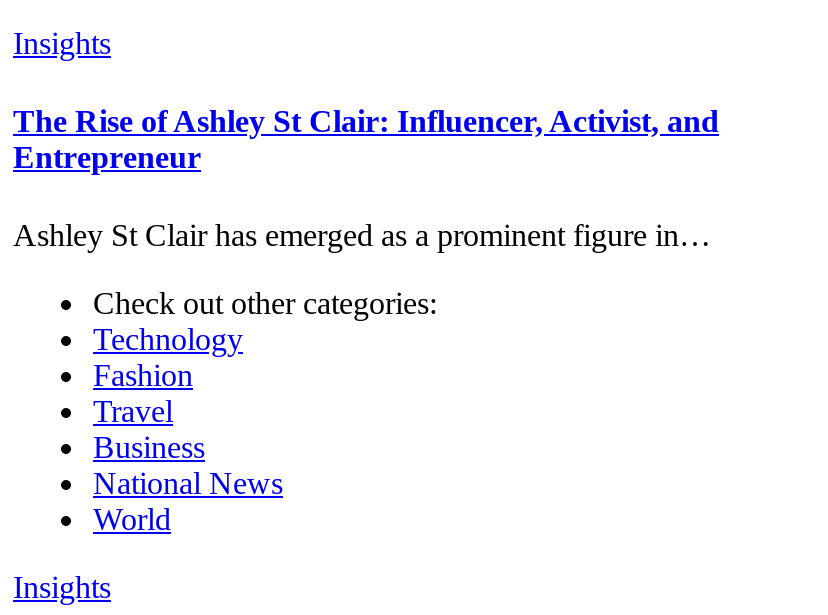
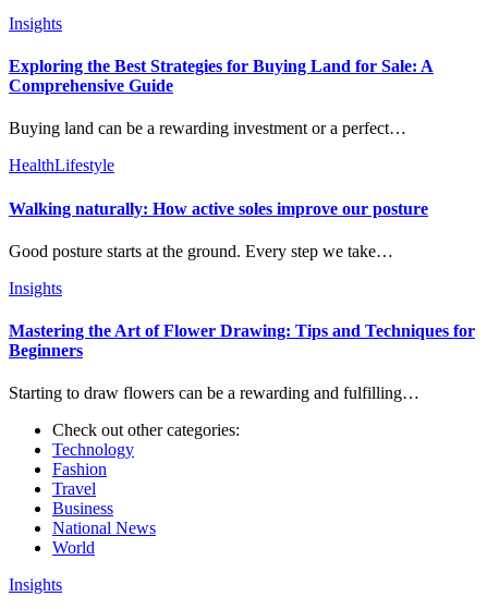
[13,104,719,252] The Rise of Ashley St Clair: Influencer, Activist, and | Entrepreneur | Ashley St Clair has emerged as a prominent figure in… -> [9,57,475,402] Exploring the Best Strategies for Buying Land for Sale: A | Comprehensive Guide | Buying land can be a rewarding investment or a perfect… | HealthLifestyle | Walking naturally: How active soles improve our posture | Good posture starts at the ground. Every step we take… | Insights | Mastering the Art of Flower Drawing: Tips and Techniques for | Beginners | Starting to draw flowers can be a rewarding and fulfilling…

